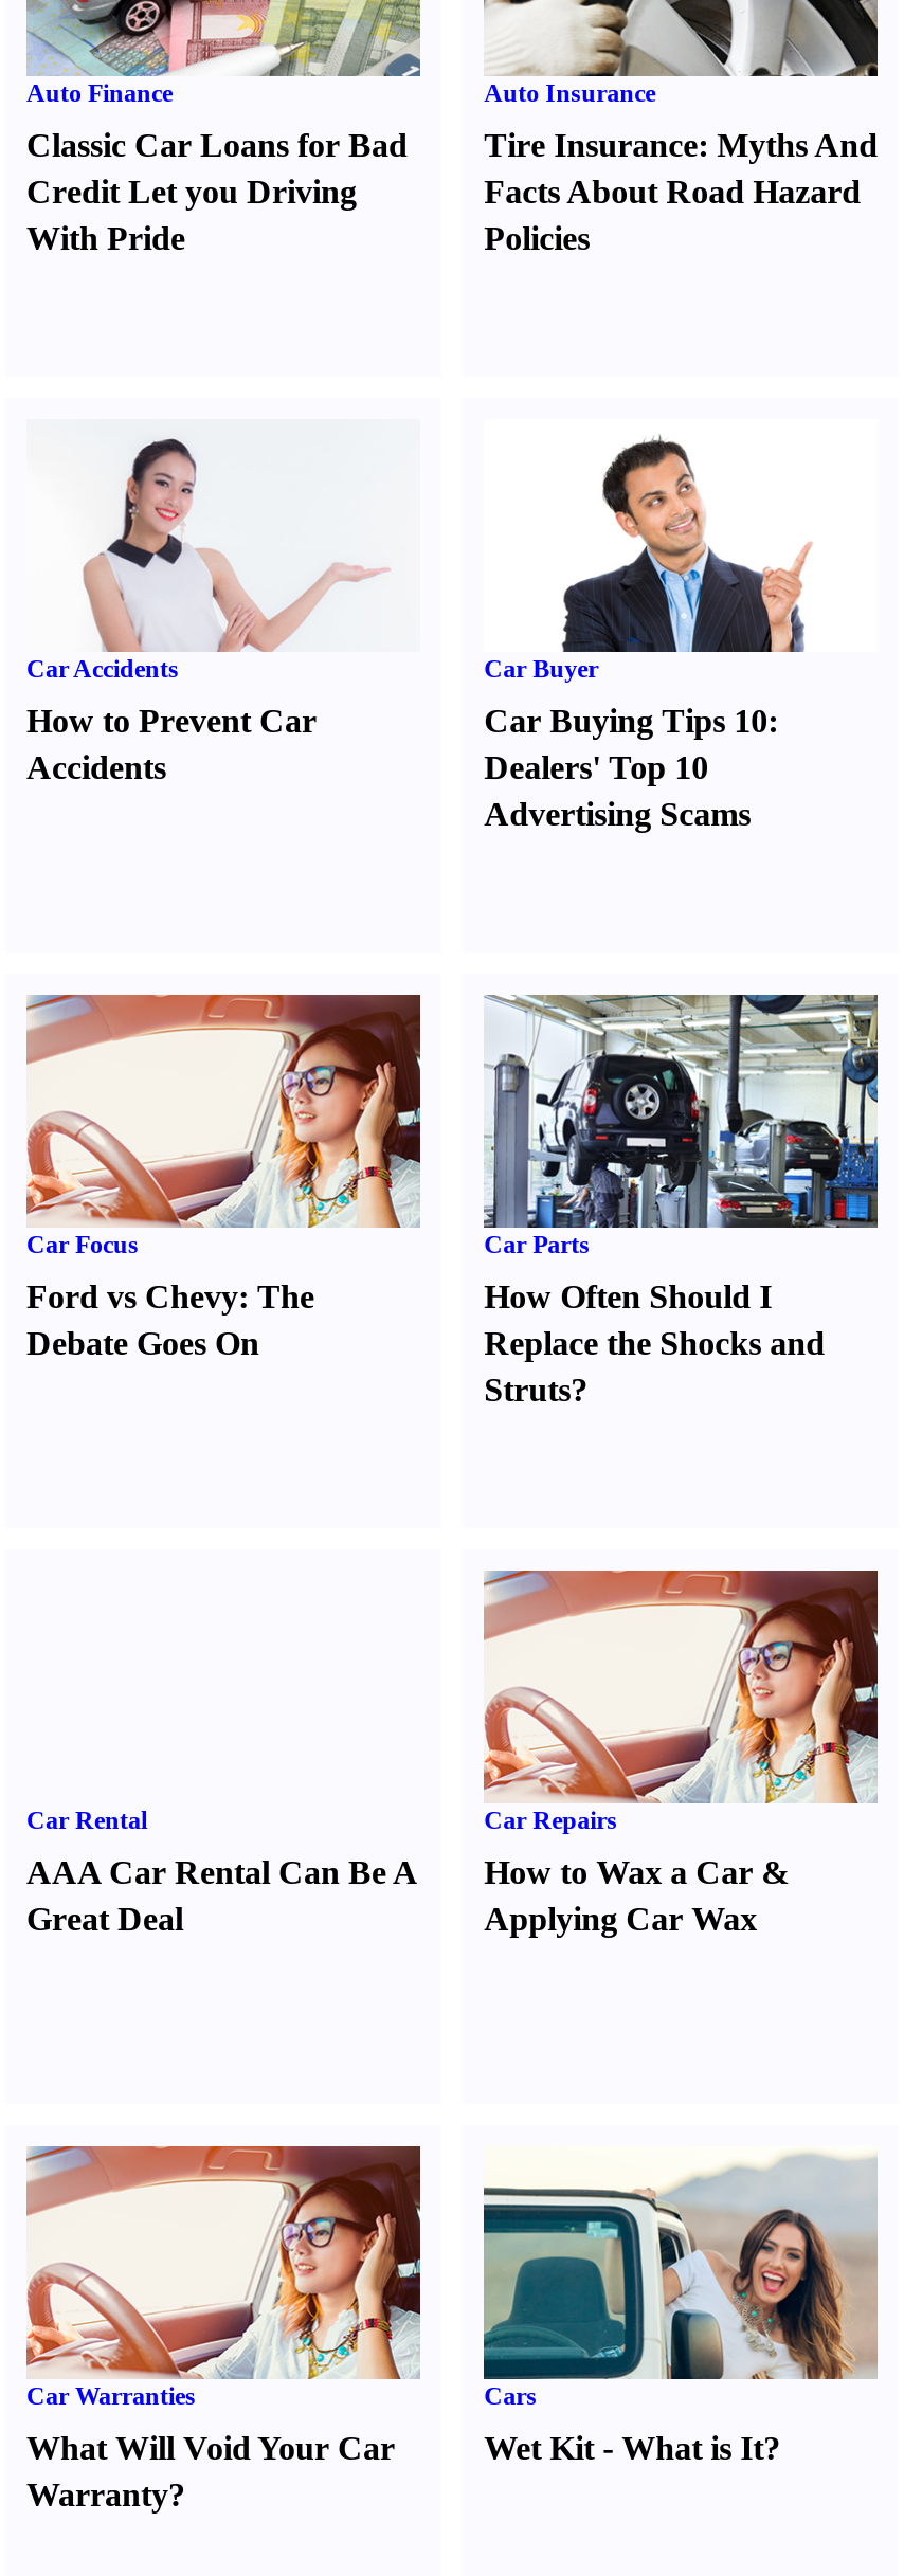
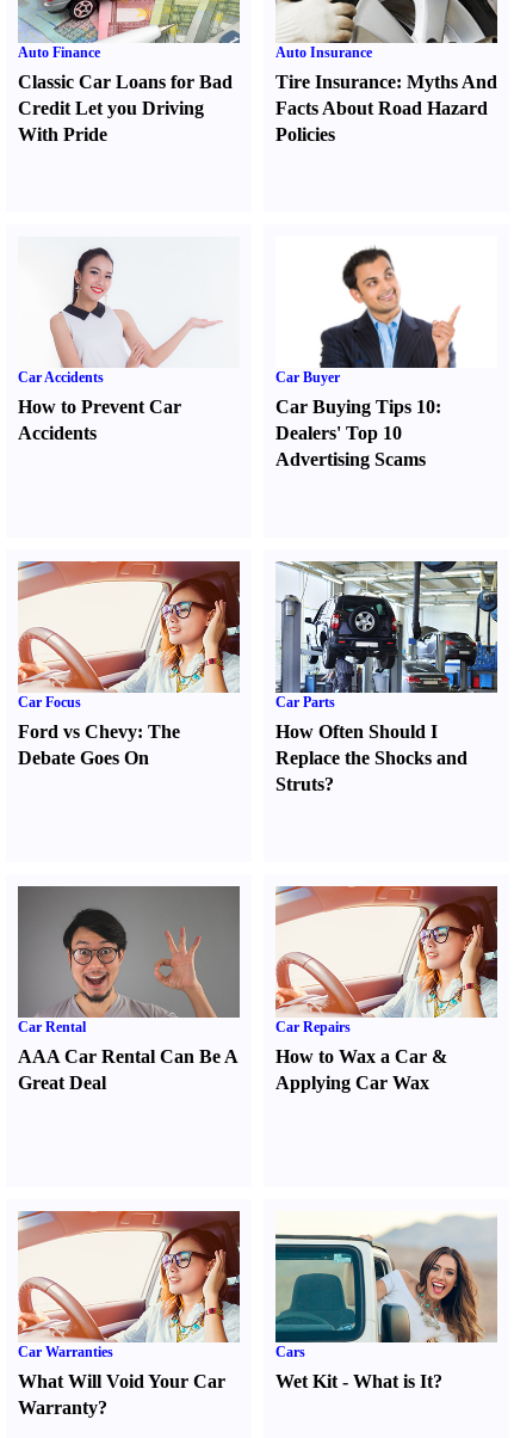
none -> [17,885,241,1019] [image]

